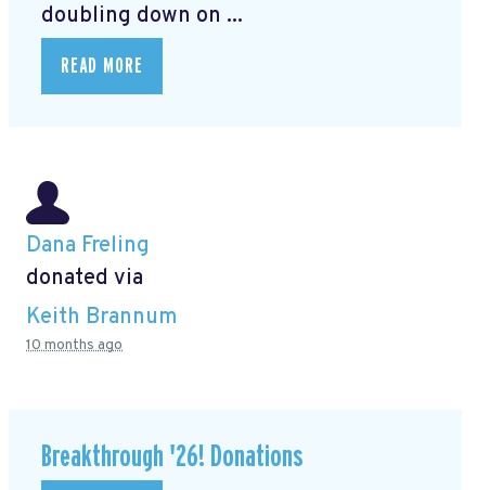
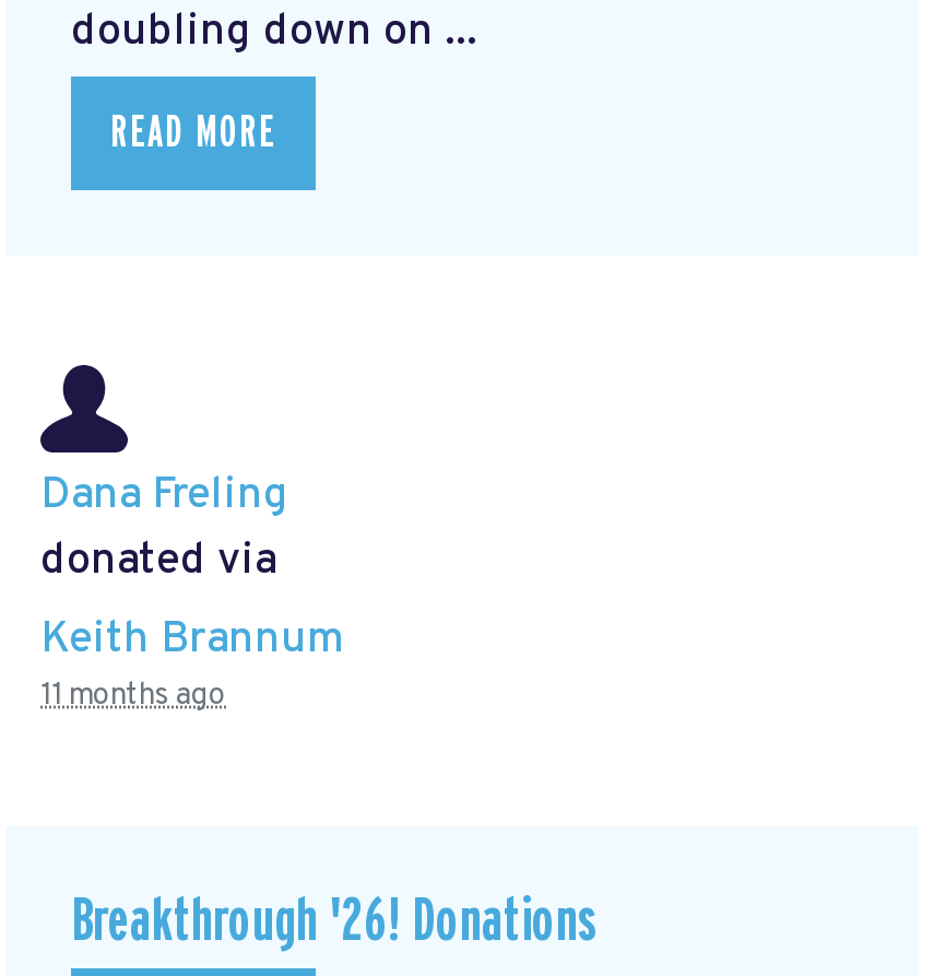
[26,336,123,354] 10 months ago -> [40,677,226,714] 11 months ago

